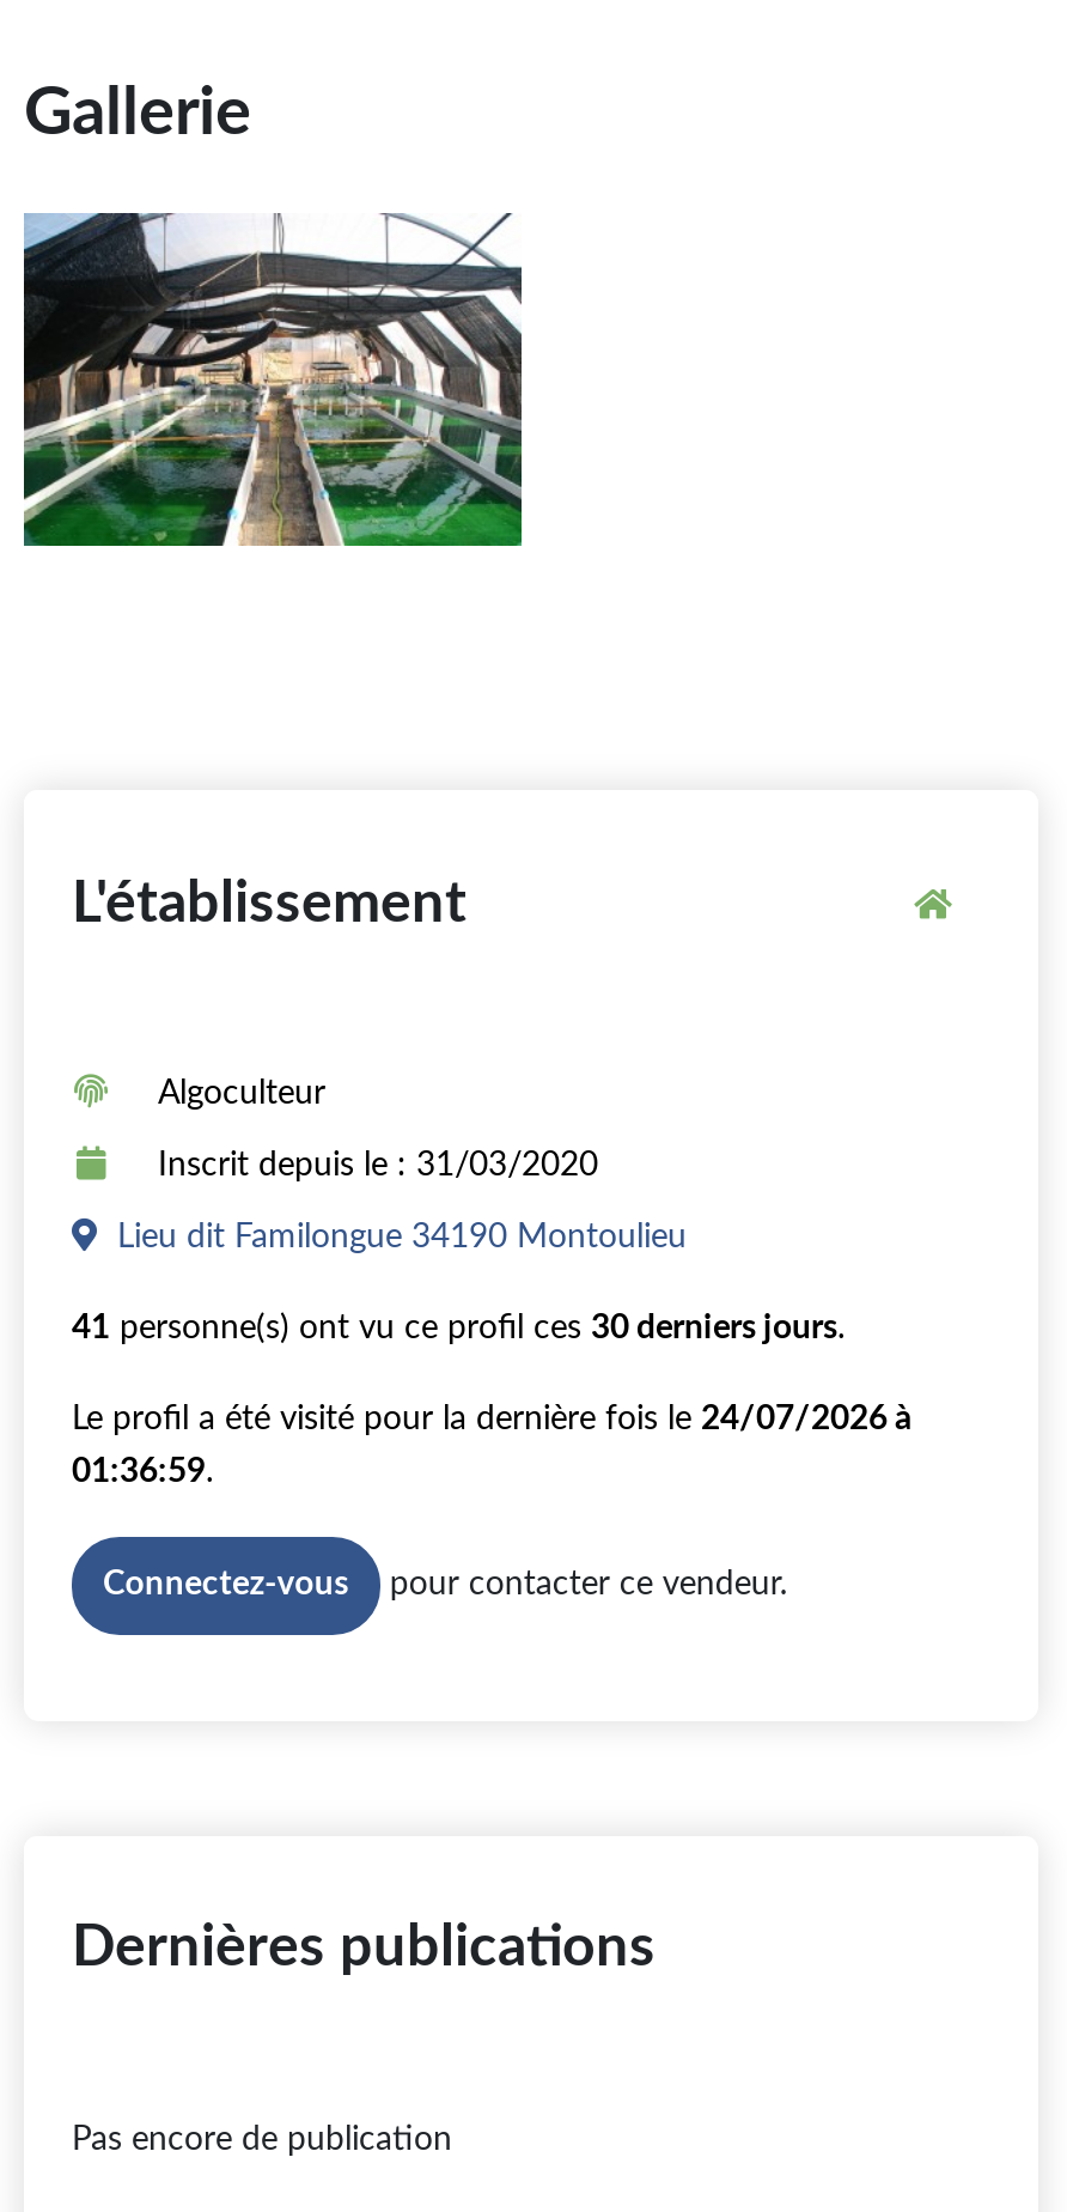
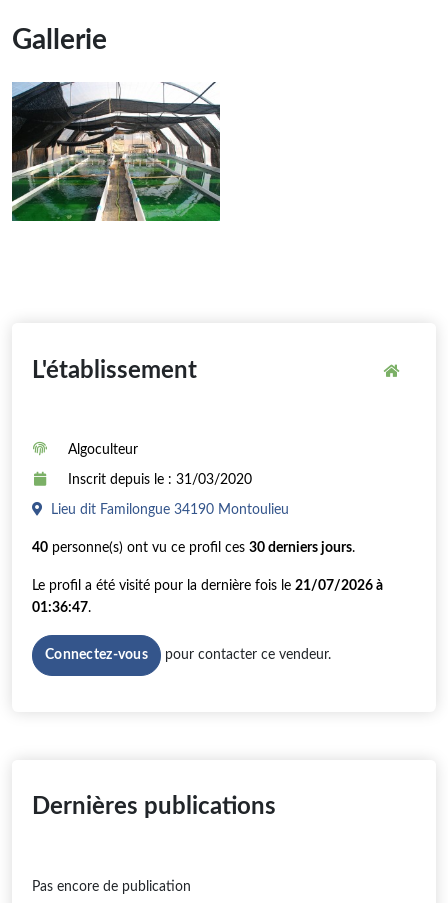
[72,1312,845,1346] 41 personne(s) ont vu ce profil ces 30 derniers jours. -> [32,541,355,555] 40 personne(s) ont vu ce profil ces 30 derniers jours.
[72,1403,911,1437] Le profil a été visité pour la dernière fois le 24/07/2026 à -> [32,579,383,593] Le profil a été visité pour la dernière fois le 21/07/2026 à
[72,1456,213,1489] 01:36:59. -> [32,601,91,615] 01:36:47.

